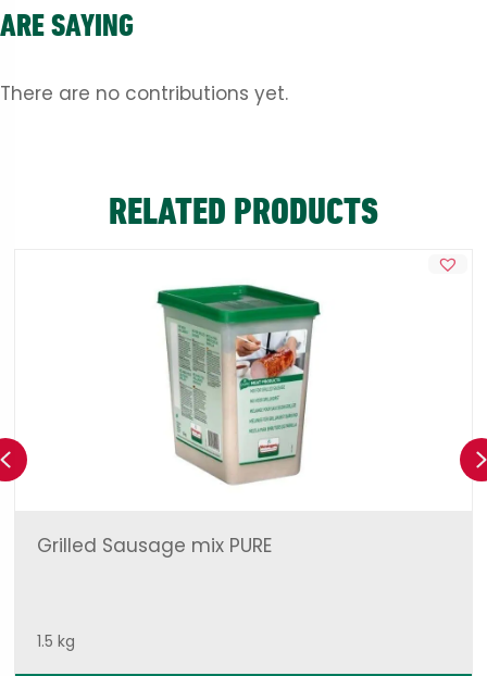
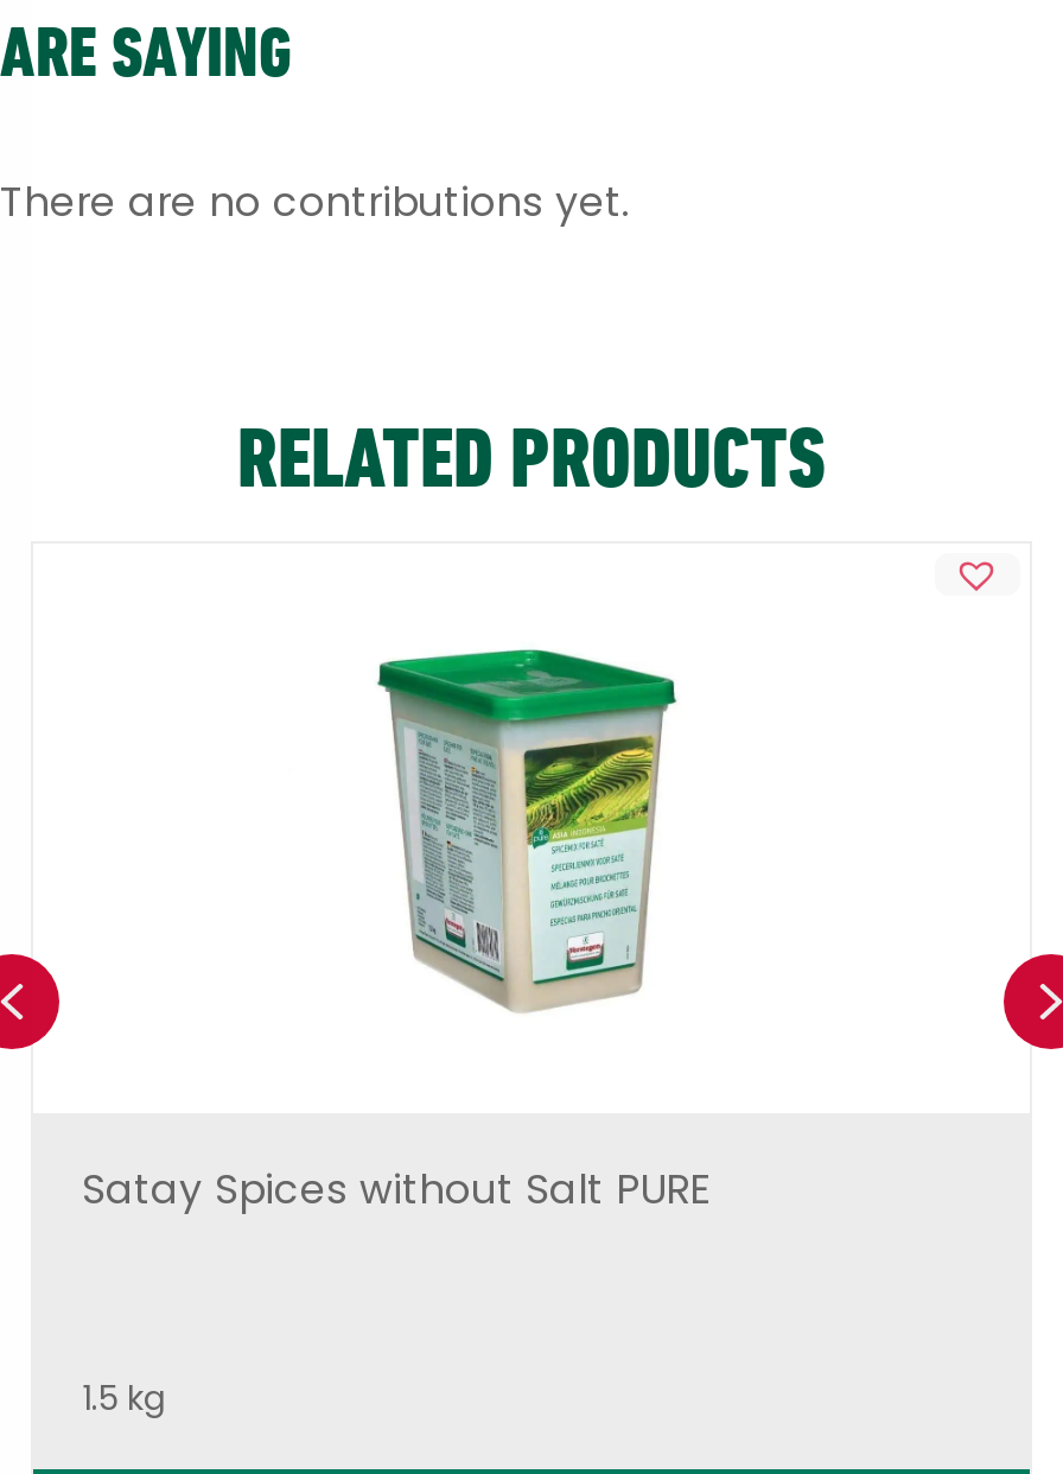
[155,284,322,486] [image] -> [342,620,698,1056] [image]
[37,533,272,559] Grilled Sausage mix PURE -> [82,1161,708,1218] Satay Spices without Salt PURE

